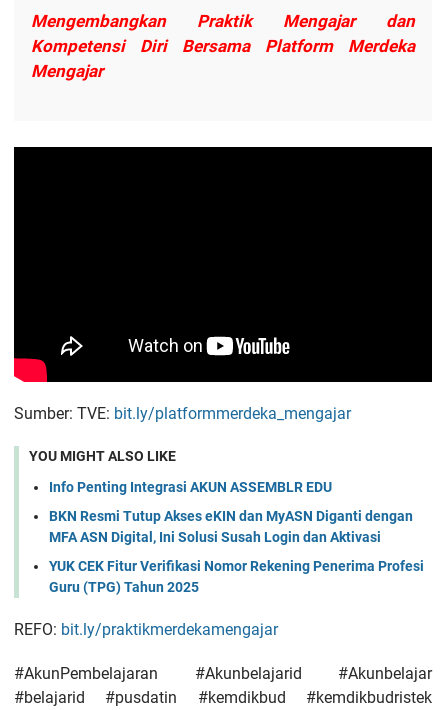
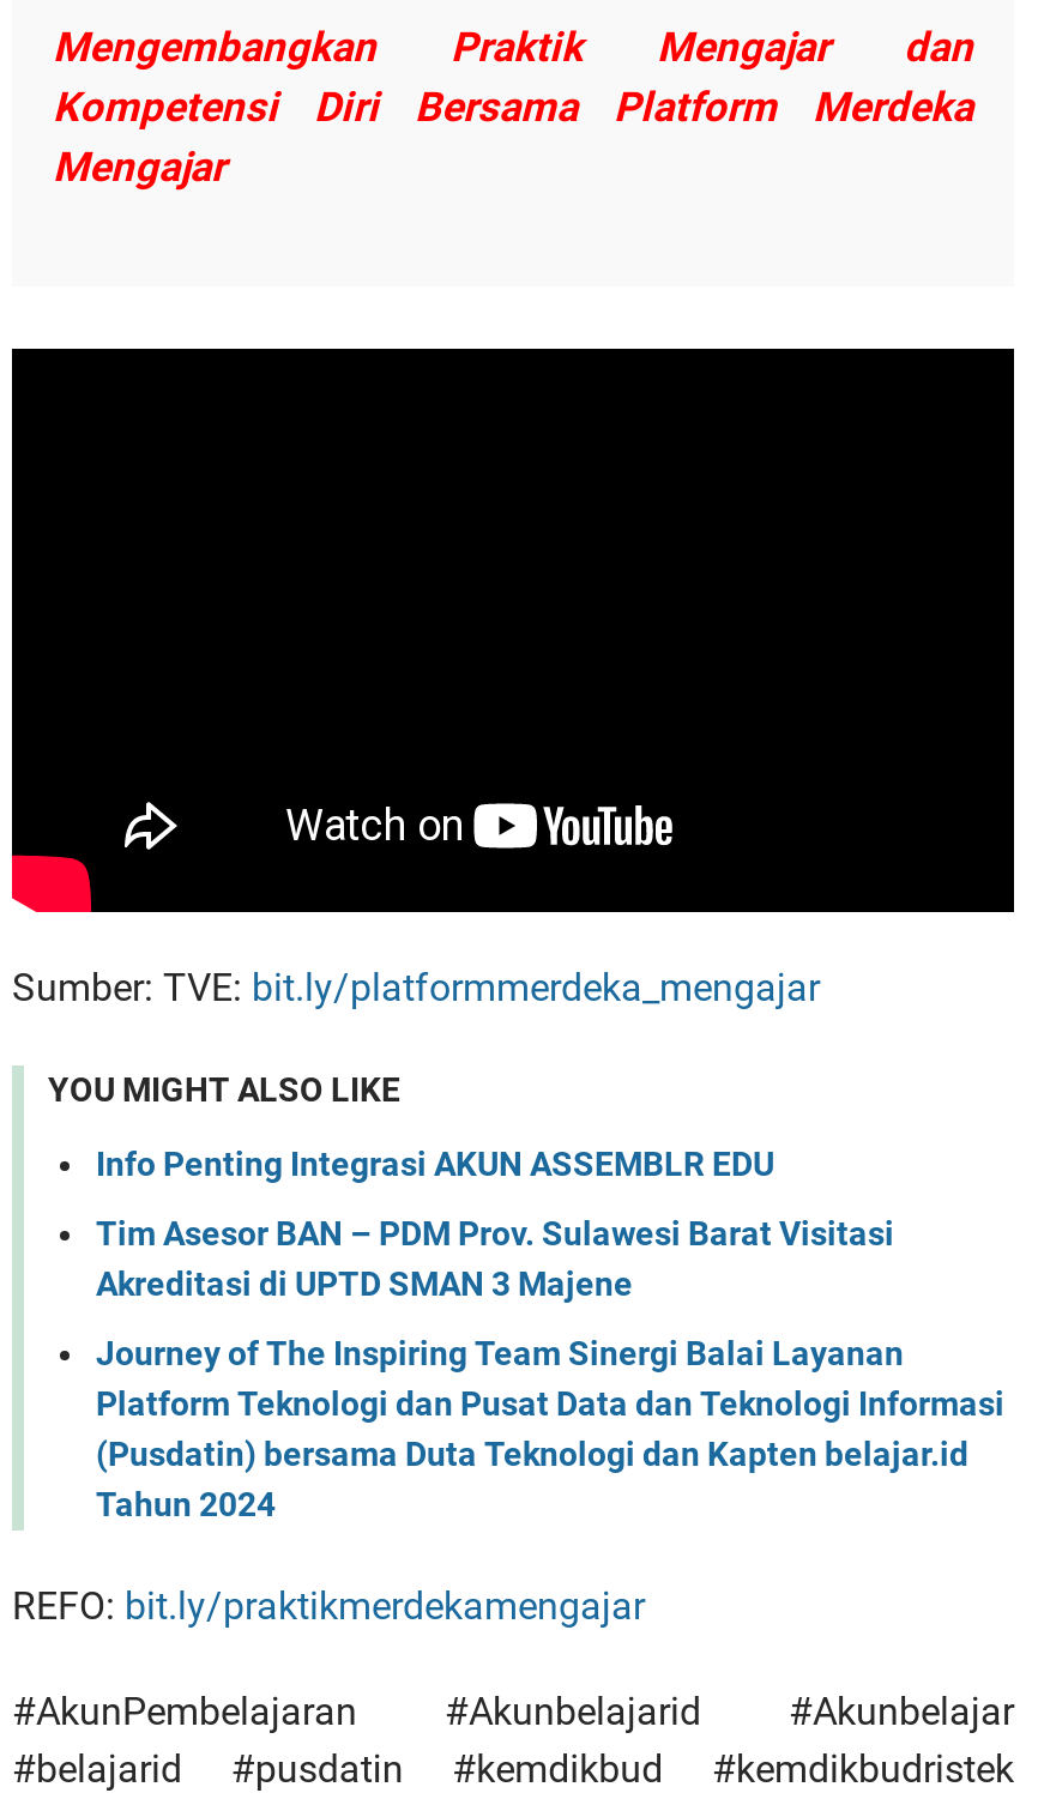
[49,507,413,544] BKN Resmi Tutup Akses eKIN dan MyASN Diganti dengan | MFA ASN Digital, Ini Solusi Susah Login dan Aktivasi -> [96,1213,894,1302] Tim Asesor BAN – PDM Prov. Sulawesi Barat Visitasi | Akreditasi di UPTD SMAN 3 Majene
[49,557,424,594] YUK CEK Fitur Verifikasi Nomor Rekening Penerima Profesi | Guru (TPG) Tahun 2025 -> [96,1333,1004,1522] Journey of The Inspiring Team Sinergi Balai Layanan | Platform Teknologi dan Pusat Data dan Teknologi Informasi | (Pusdatin) bersama Duta Teknologi dan Kapten belajar.id | Tahun 2024

